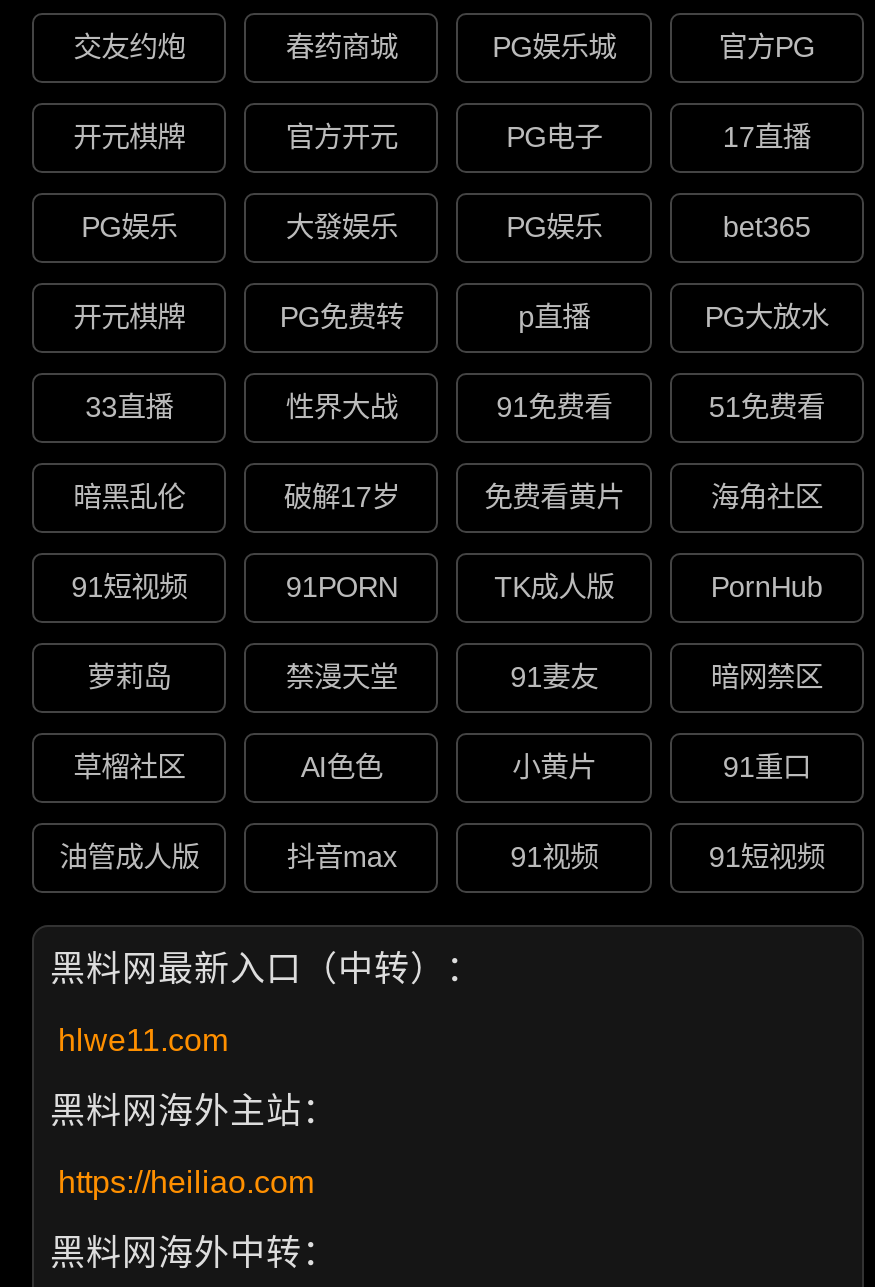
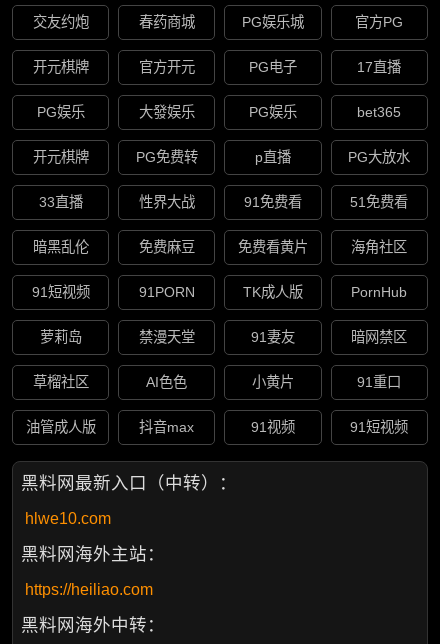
[284,482,400,514] 破解17岁 -> [139,239,195,255] 免费麻豆
[58,1023,228,1057] hlwe11.com -> [25,510,111,527] hlwe10.com

